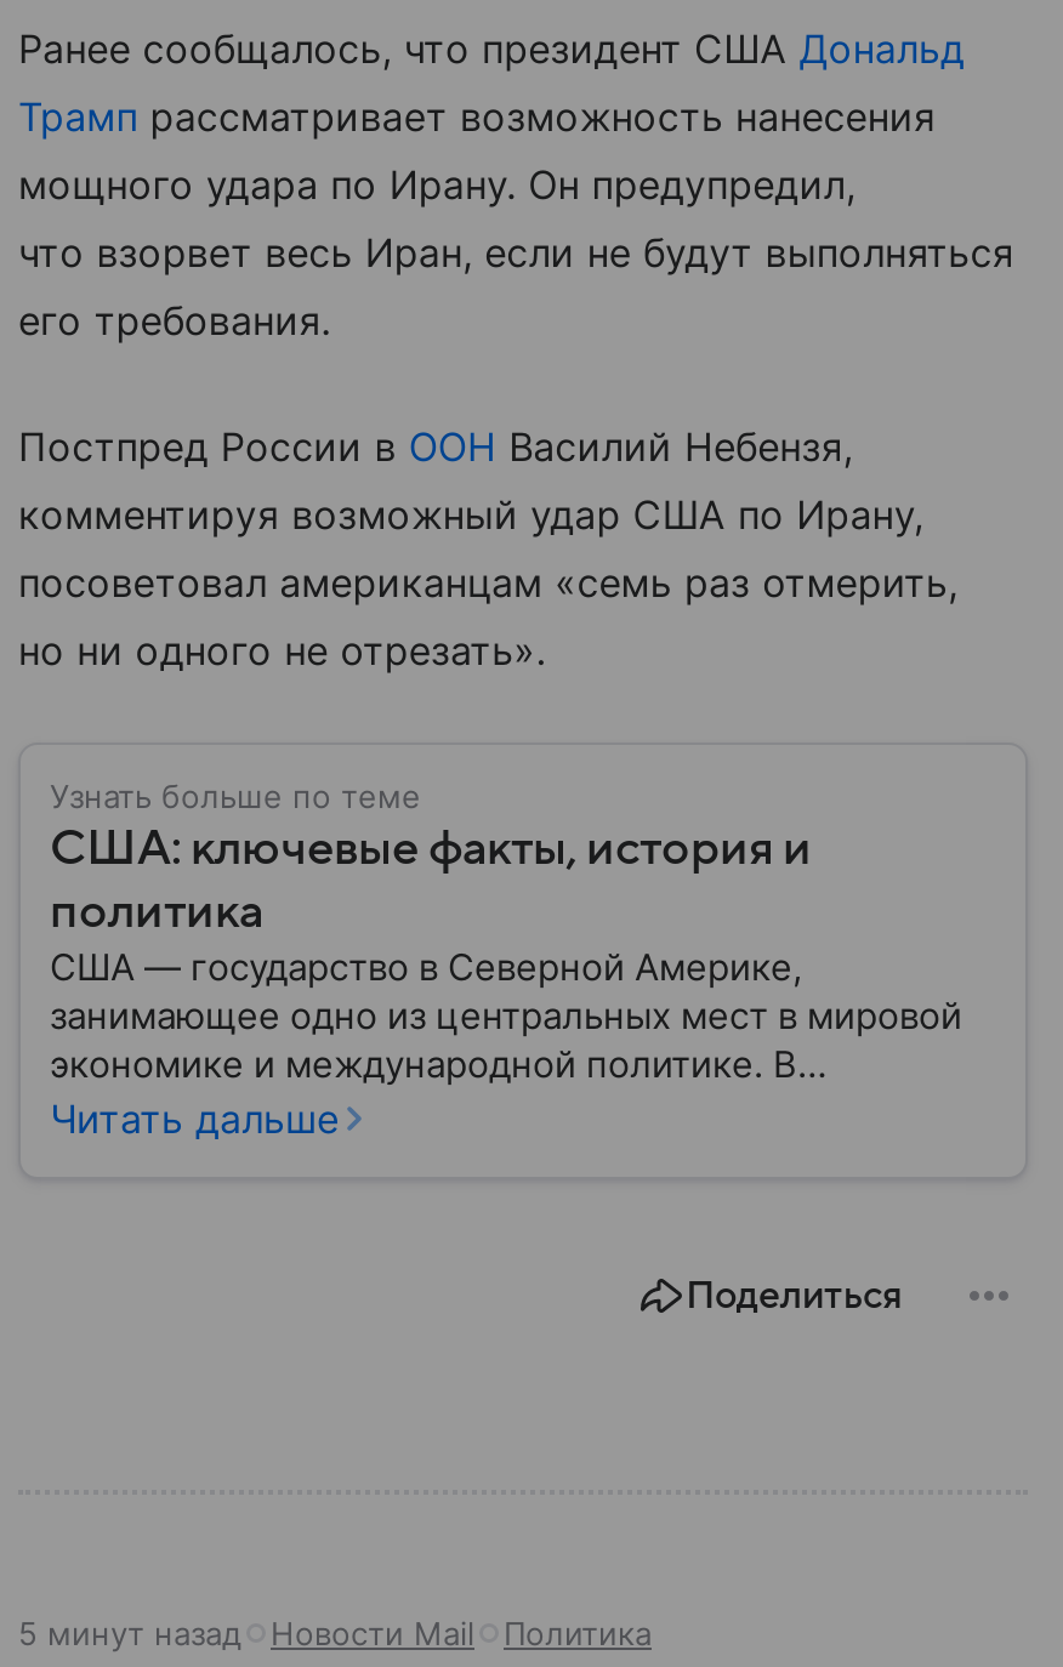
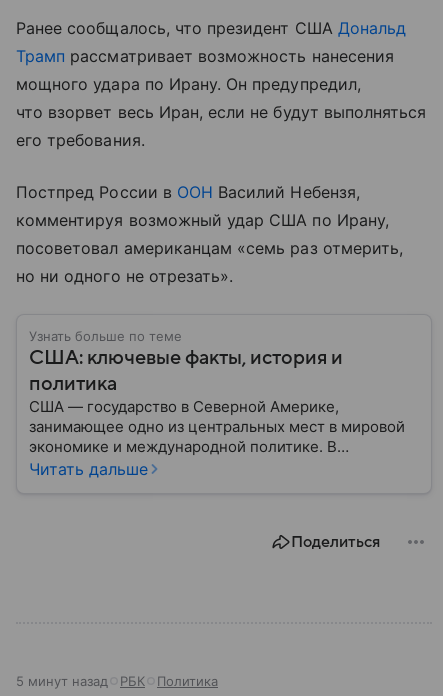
[271,1613,474,1652] Новости Mail -> [120,673,145,689] РБК

